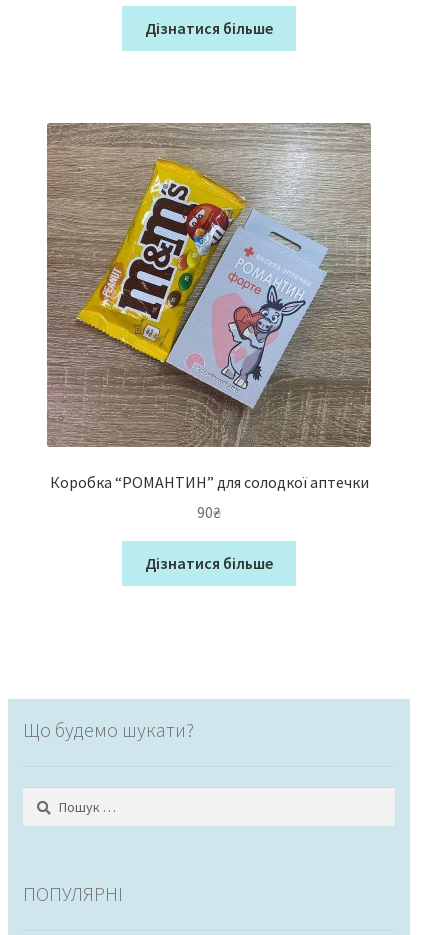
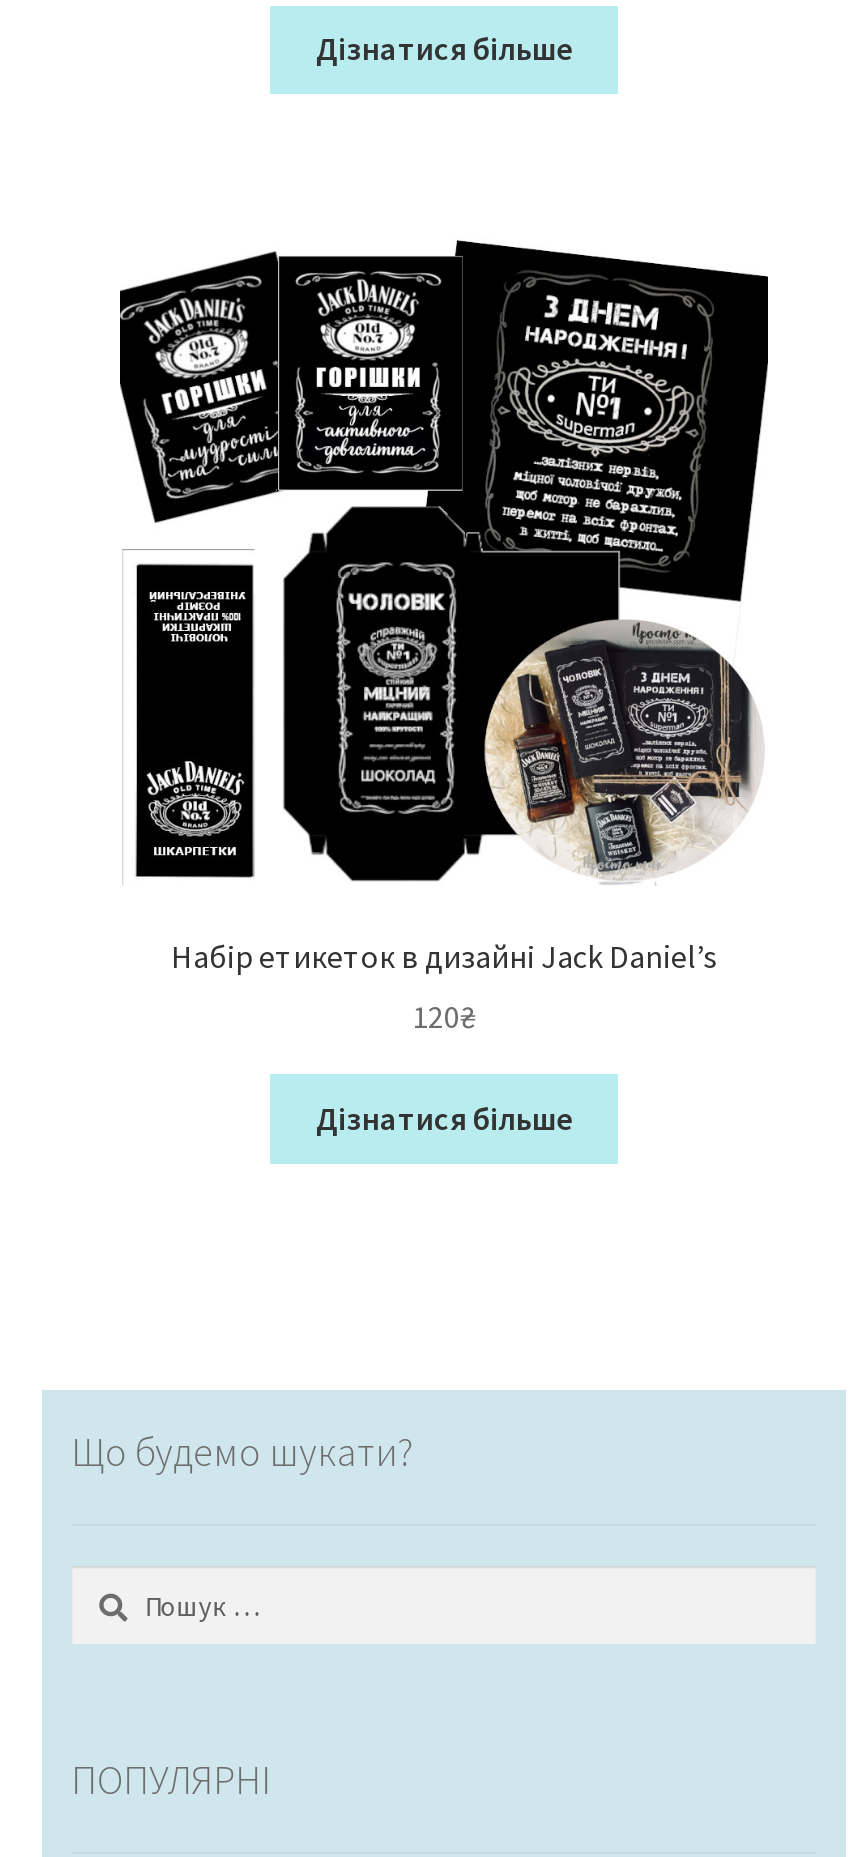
[46,122,372,492] [image] | Коробка “РОМАНТИН” для солодкої аптечки -> [118,238,768,975] [image] | Набір етикеток в дизайні Jack Daniel’s
[197,502,221,522] 90₴ -> [412,996,476,1036] 120₴

